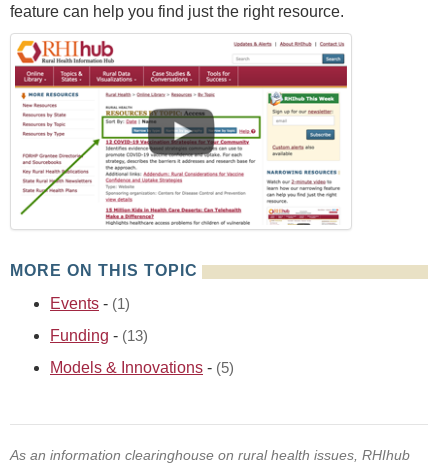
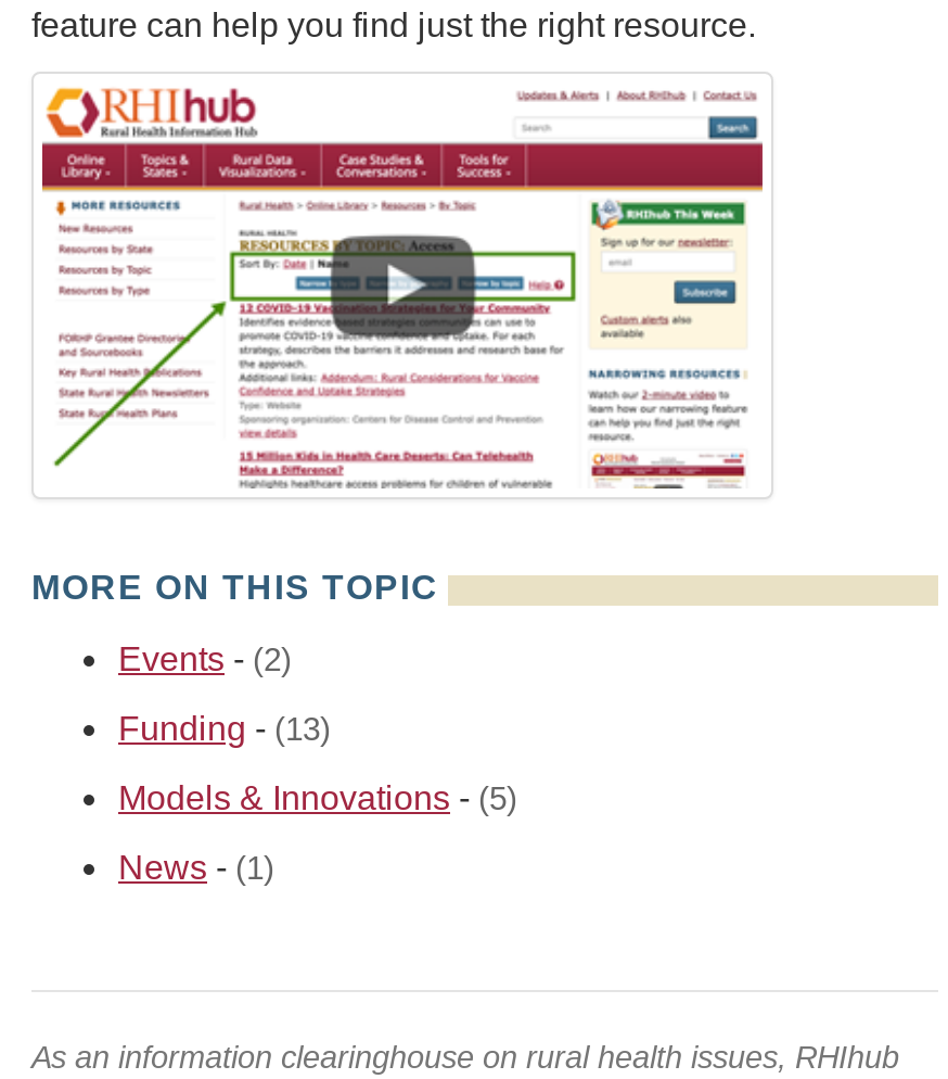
[50,295,130,312] Events - (1) -> [118,641,292,678] Events - (2)
none -> [118,850,274,886] News - (1)

